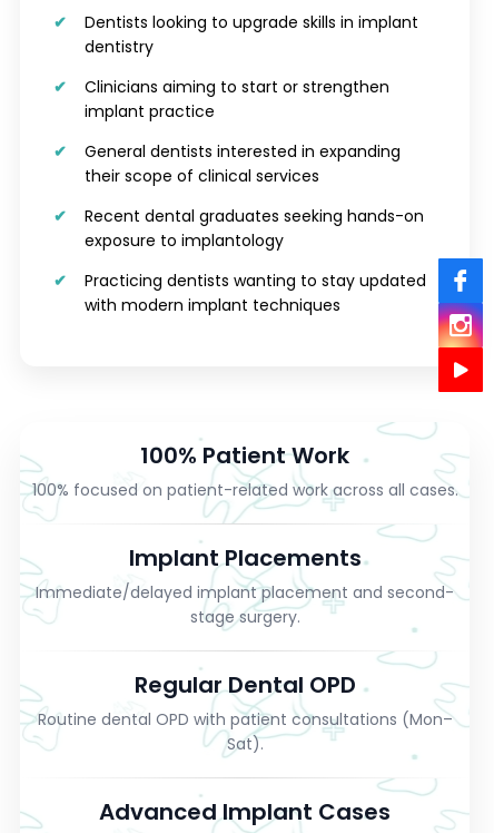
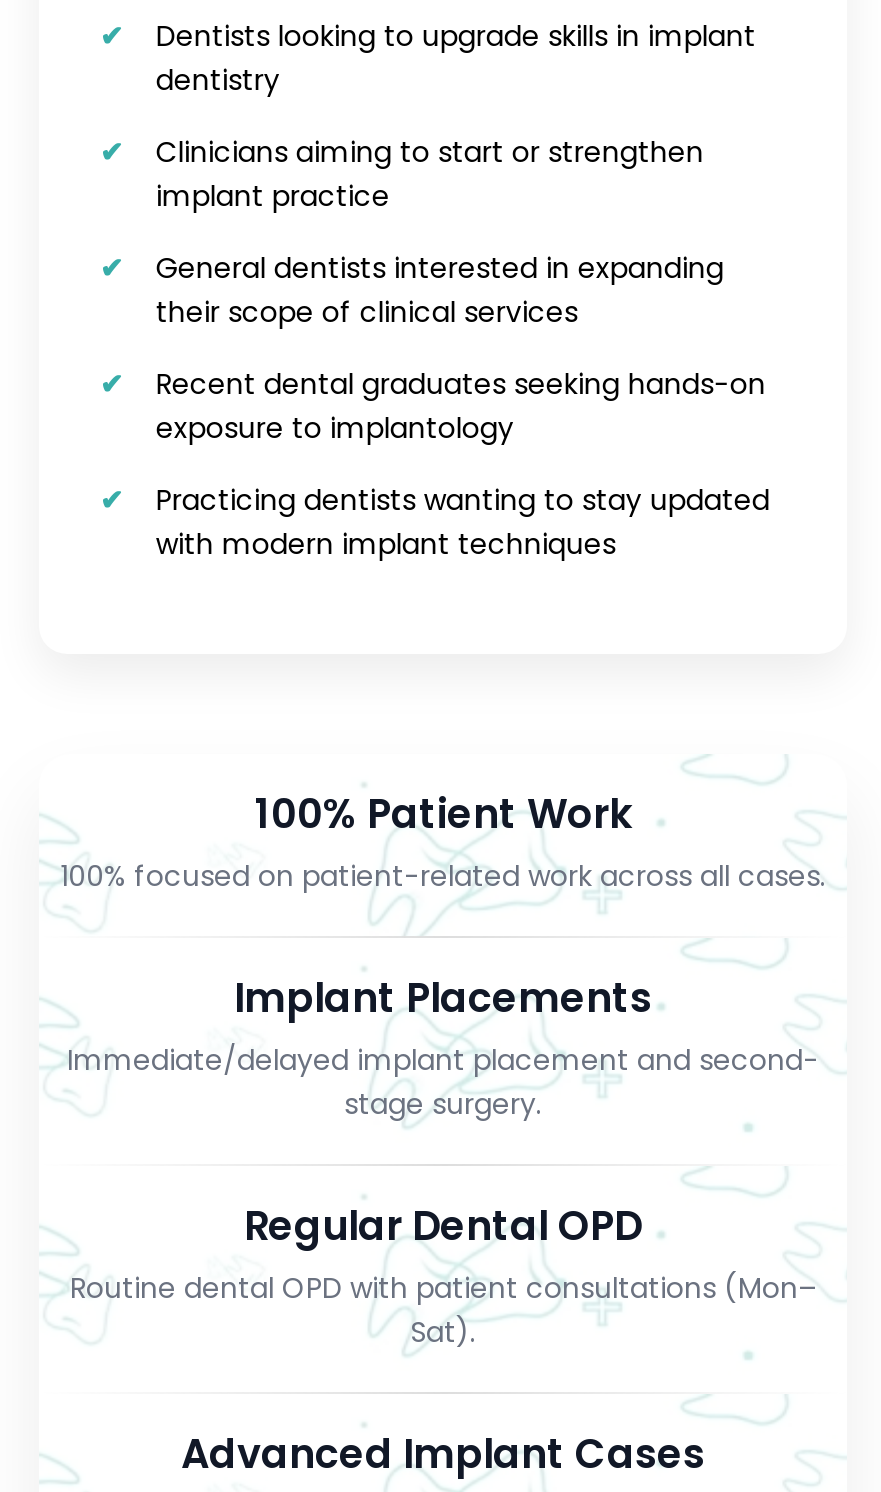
[437,257,484,393] [image] -> none

